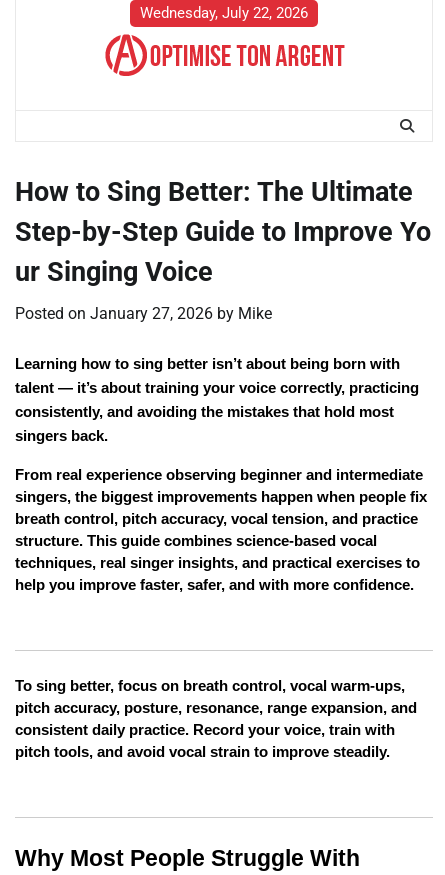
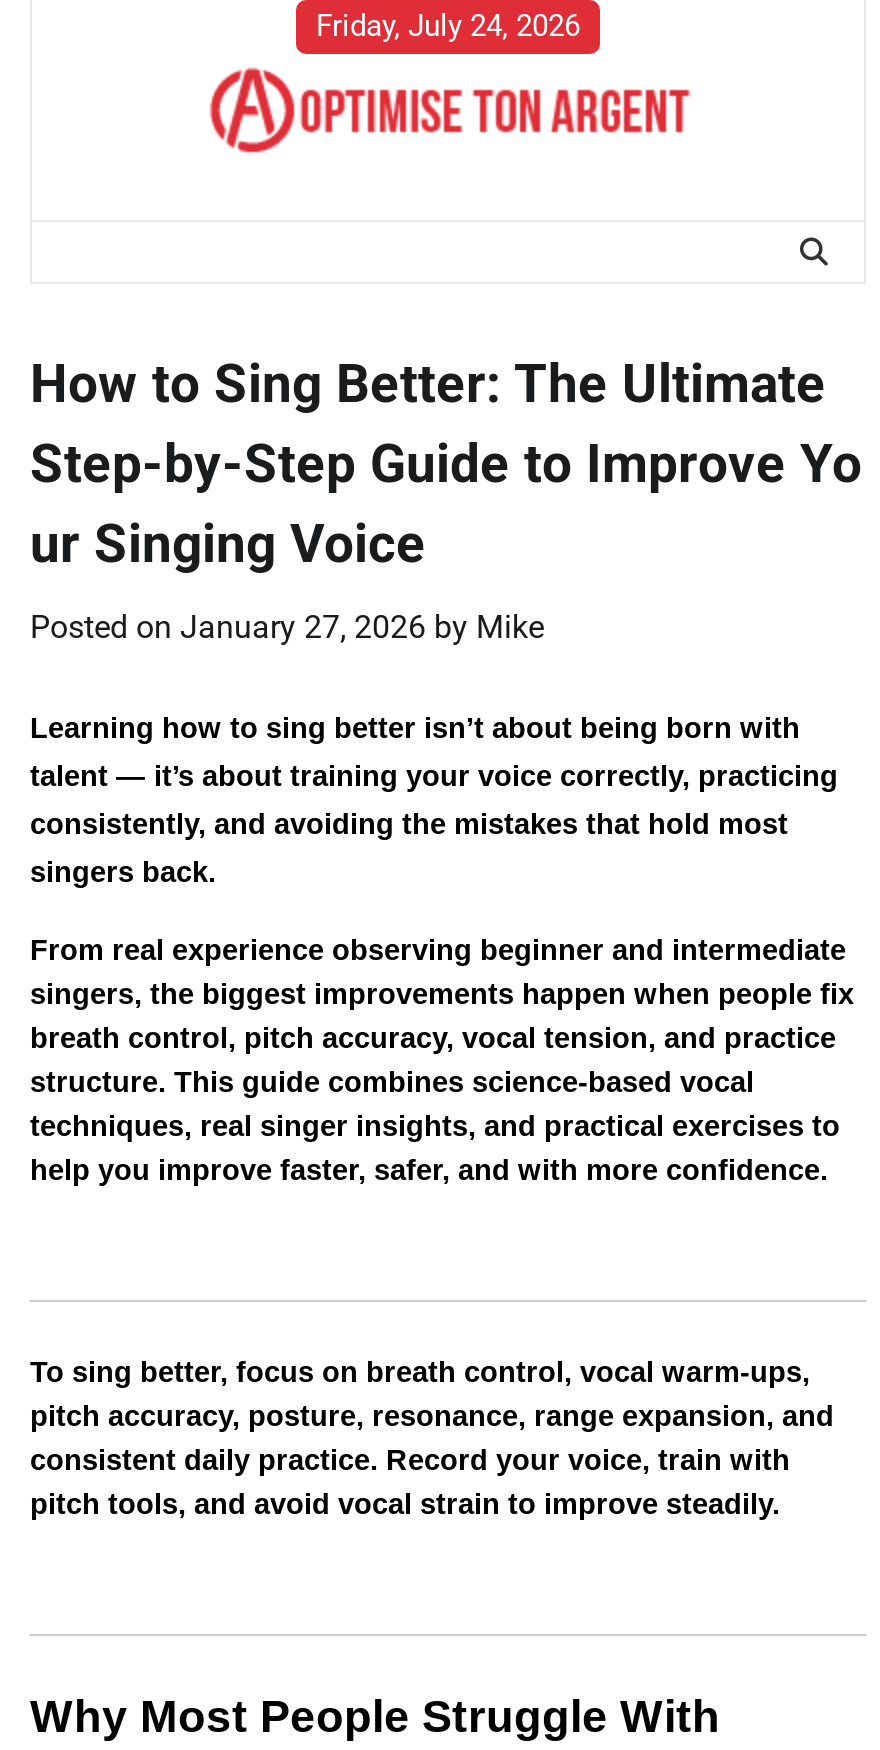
[140,4,308,22] Wednesday, July 22, 2026 -> [316,8,580,44] Friday, July 24, 2026

